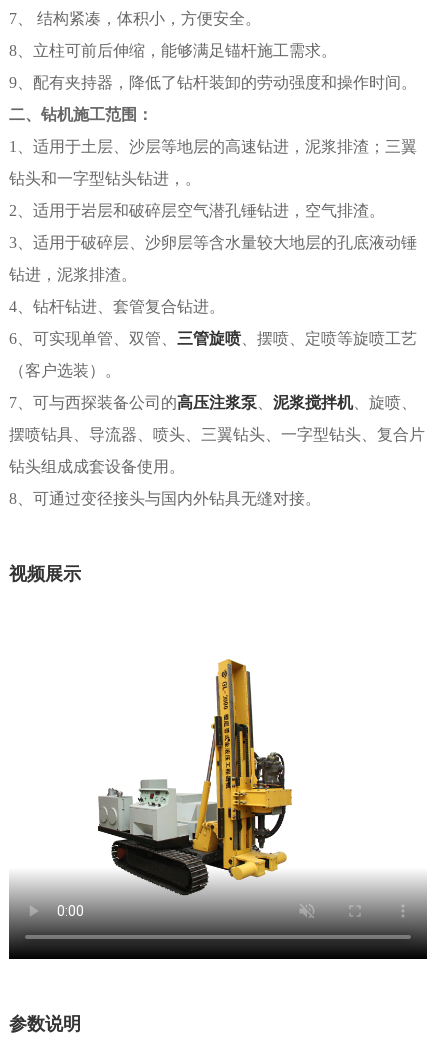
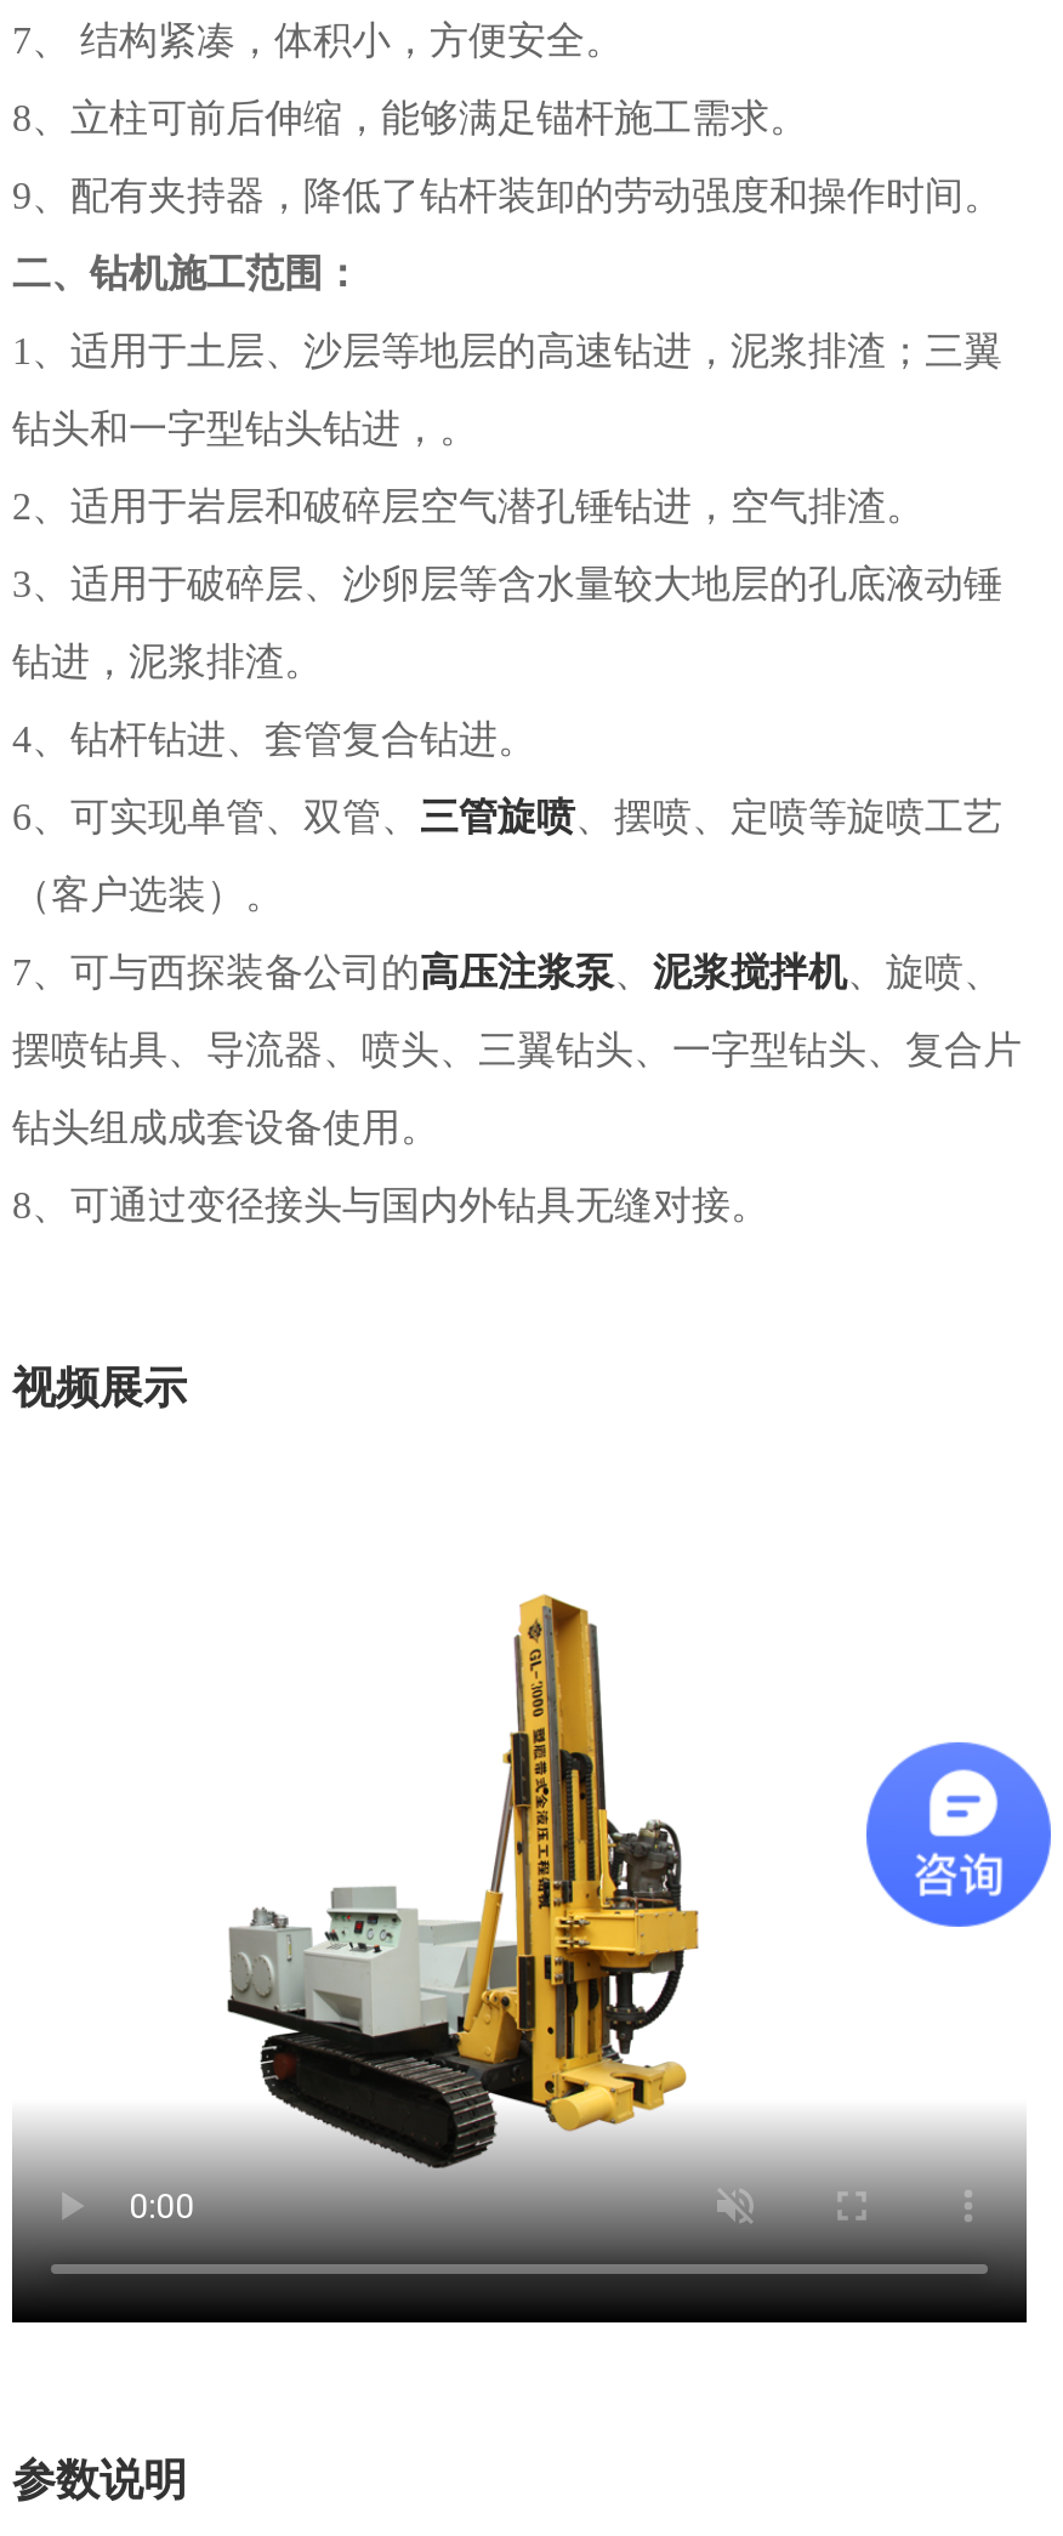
none -> [864,1740,1053,1929] [image]

